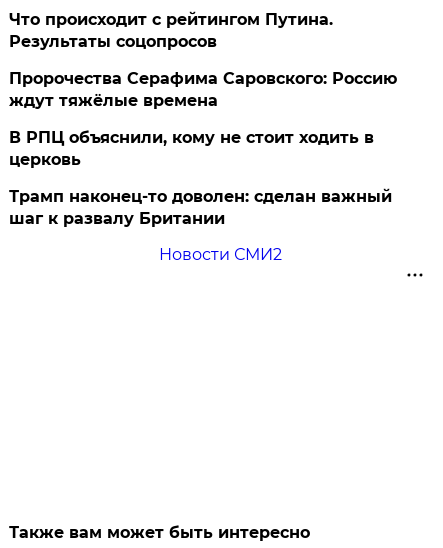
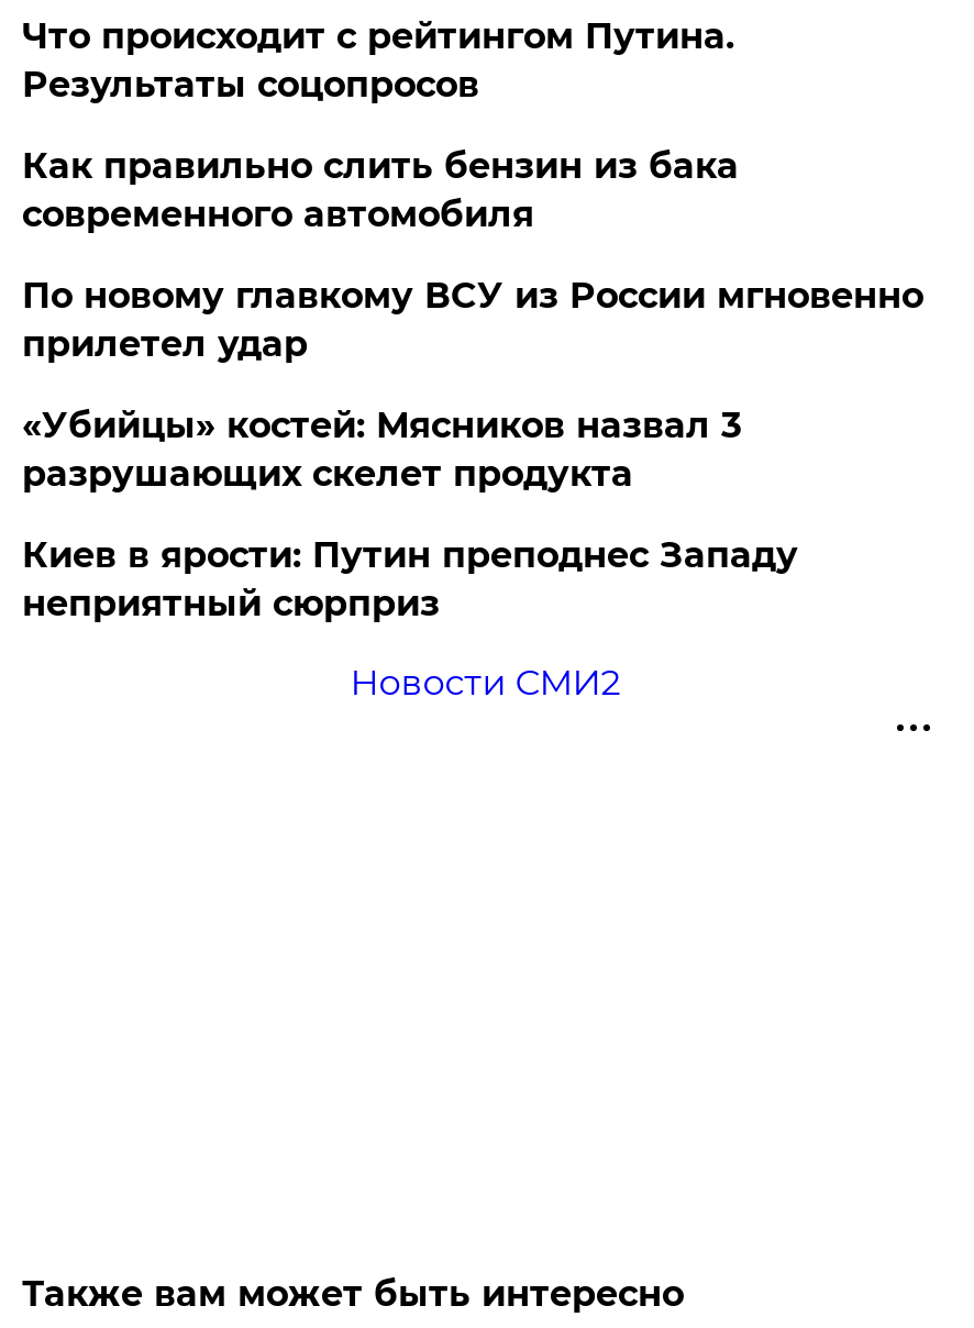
[9,69,397,228] Пророчества Серафима Саровского: Россию | ждут тяжёлые времена | В РПЦ объяснили, кому не стоит ходить в | церковь | Трамп наконец-то доволен: сделан важный | шаг к развалу Британии -> [22,146,923,625] Как правильно слить бензин из бака | современного автомобиля | По новому главкому ВСУ из России мгновенно | прилетел удар | «Убийцы» костей: Мясников назвал 3 | разрушающих скелет продукта | Киев в ярости: Путин преподнес Западу | неприятный сюрприз

